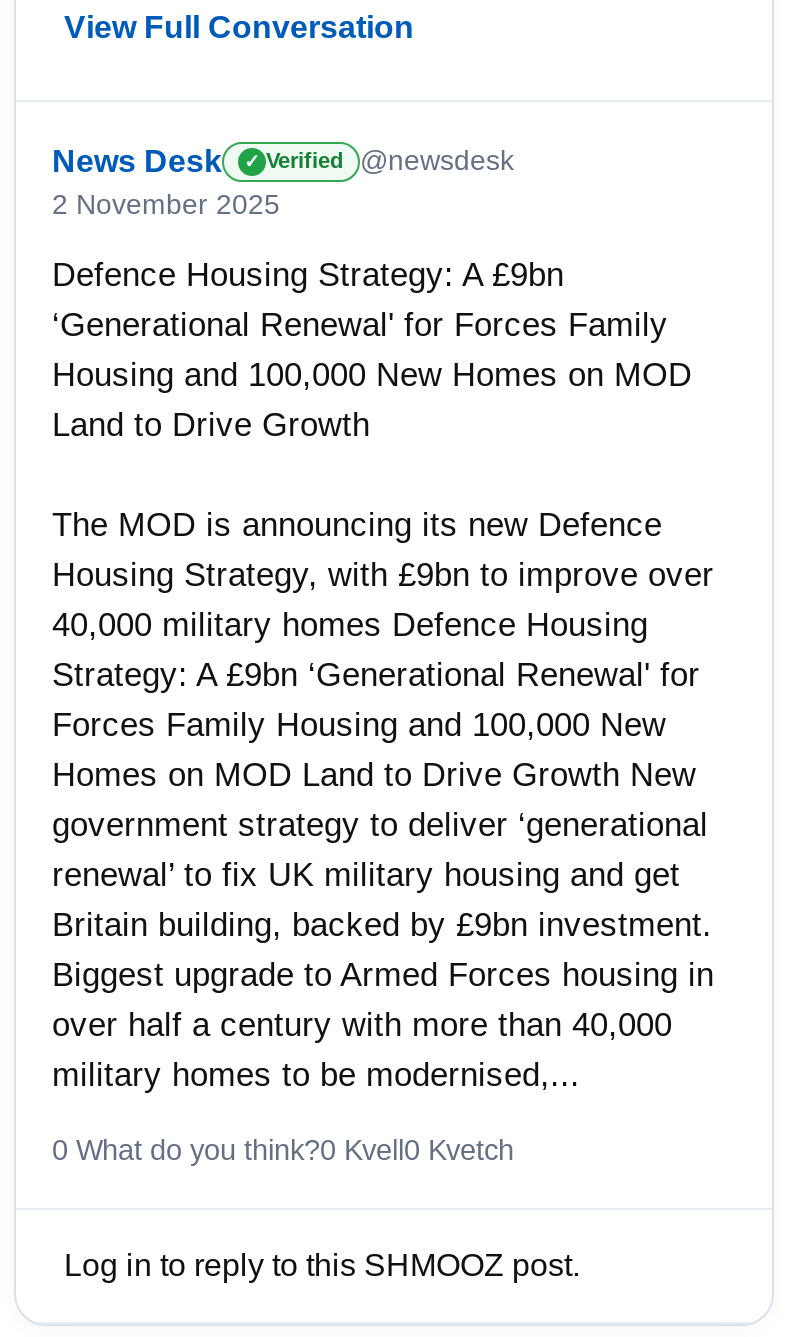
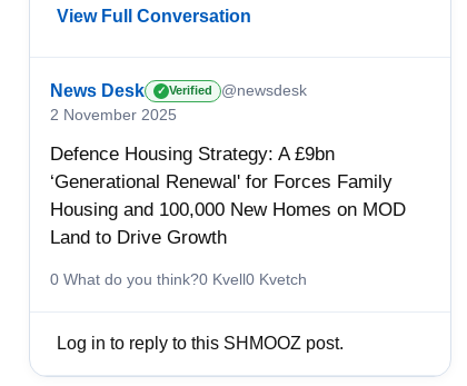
[52,505,714,1093] The MOD is announcing its new Defence | Housing Strategy, with £9bn to improve over | 40,000 military homes Defence Housing | Strategy: A £9bn ‘Generational Renewal' for | Forces Family Housing and 100,000 New | Homes on MOD Land to Drive Growth New | government strategy to deliver ‘generational | renewal’ to fix UK military housing and get | Britain building, backed by £9bn investment. | Biggest upgrade to Armed Forces housing in | over half a century with more than 40,000 | military homes to be modernised,... -> none

